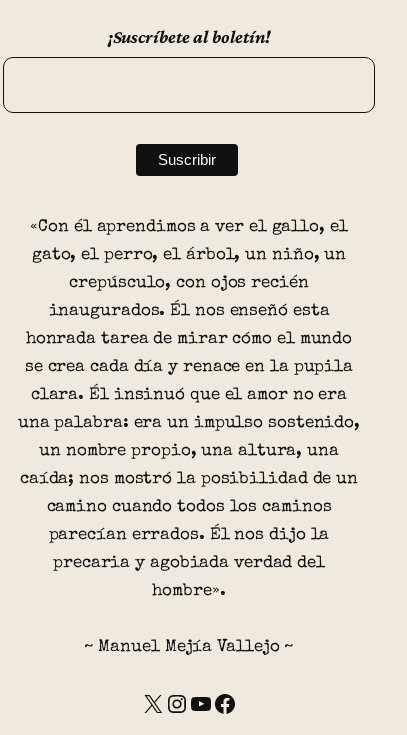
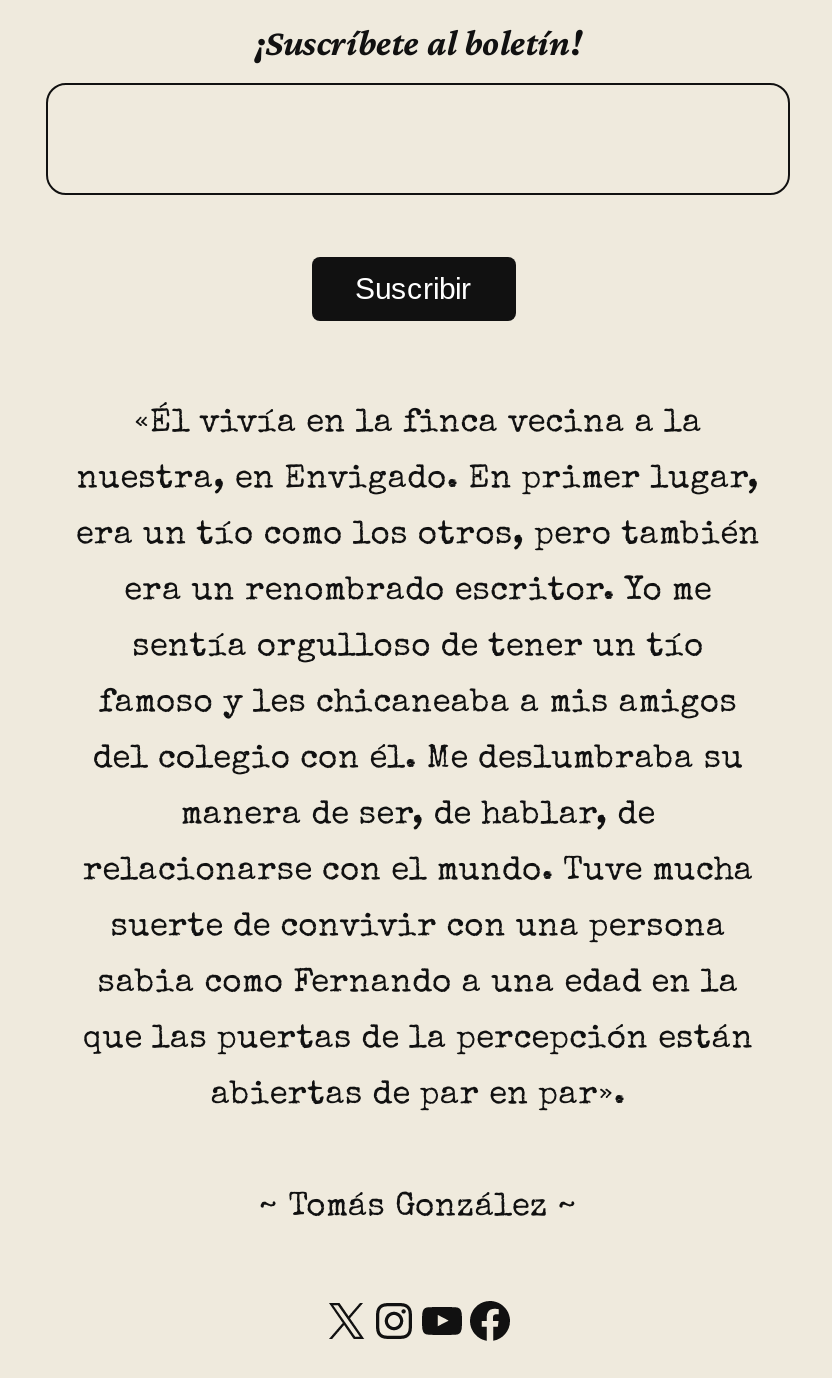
[18,219,360,656] «Con él aprendimos a ver el gallo, el | gato, el perro, el árbol, un niño, un | crepúsculo, con ojos recién | inaugurados. Él nos enseñó esta | honrada tarea de mirar cómo el mundo | se crea cada día y renace en la pupila | clara. Él insinuó que el amor no era | una palabra: era un impulso sostenido, | un nombre propio, una altura, una | caída; nos mostró la posibilidad de un | camino cuando todos los caminos | parecían errados. Él nos dijo la | precaria y agobiada verdad del | hombre». | ~ Manuel Mejía Vallejo ~ -> [76,408,760,1226] «Él vivía en la finca vecina a la | nuestra, en Envigado. En primer lugar, | era un tío como los otros, pero también | era un renombrado escritor. Yo me | sentía orgulloso de tener un tío | famoso y les chicaneaba a mis amigos | del colegio con él. Me deslumbraba su | manera de ser, de hablar, de | relacionarse con el mundo. Tuve mucha | suerte de convivir con una persona | sabia como Fernando a una edad en la | que las puertas de la percepción están | abiertas de par en par». | ~ Tomás González ~

